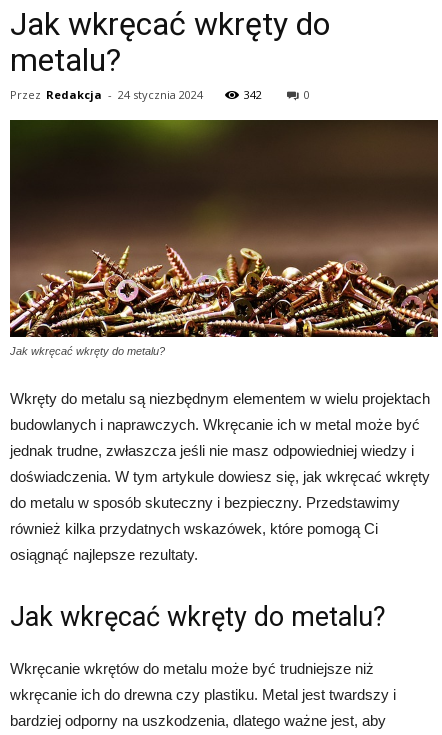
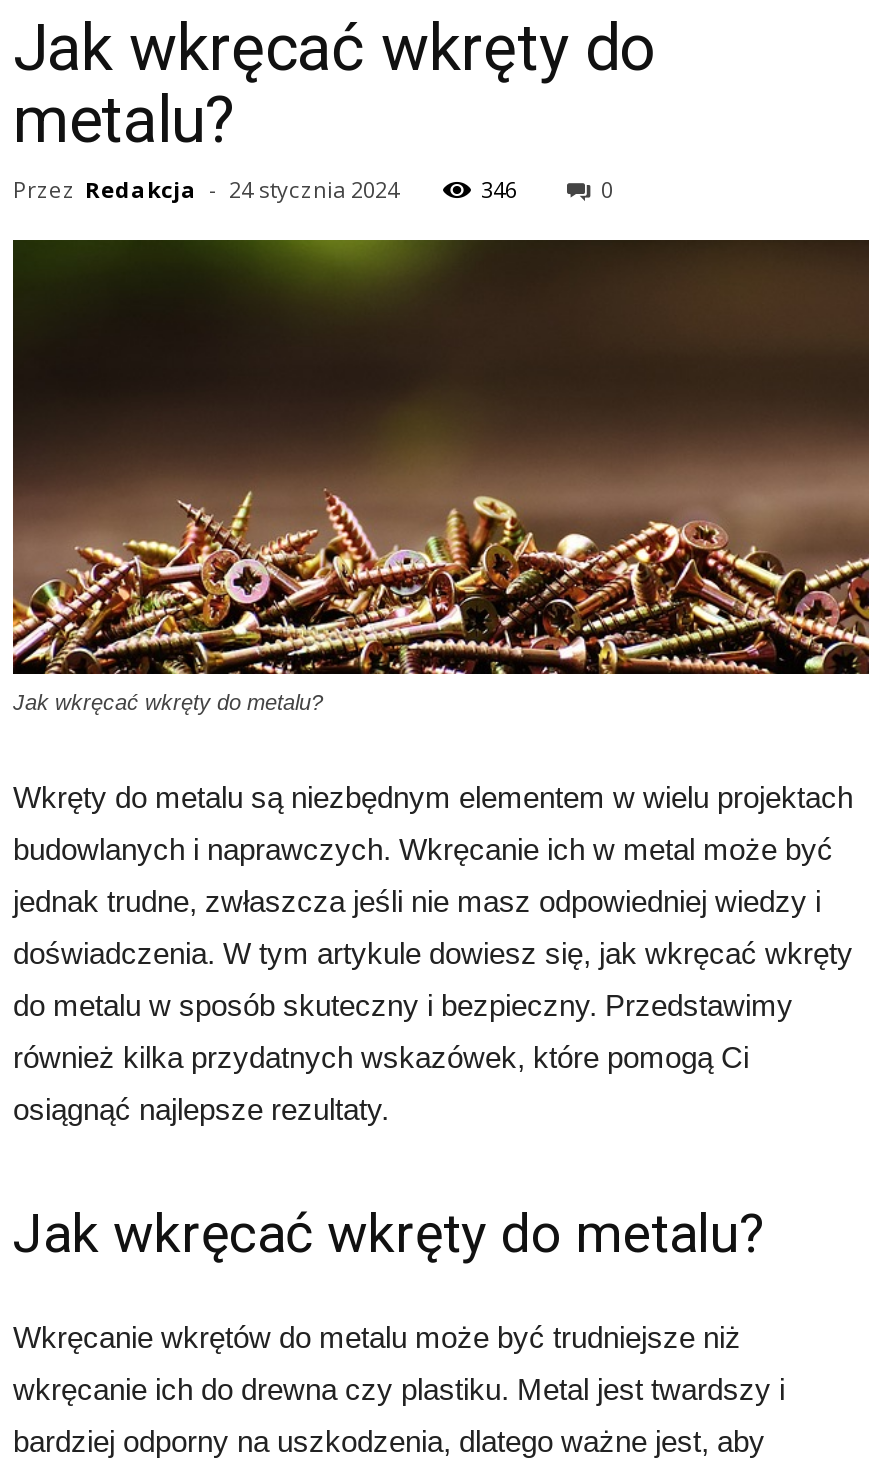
[244,87,262,102] 342 -> [481,174,517,204] 346

